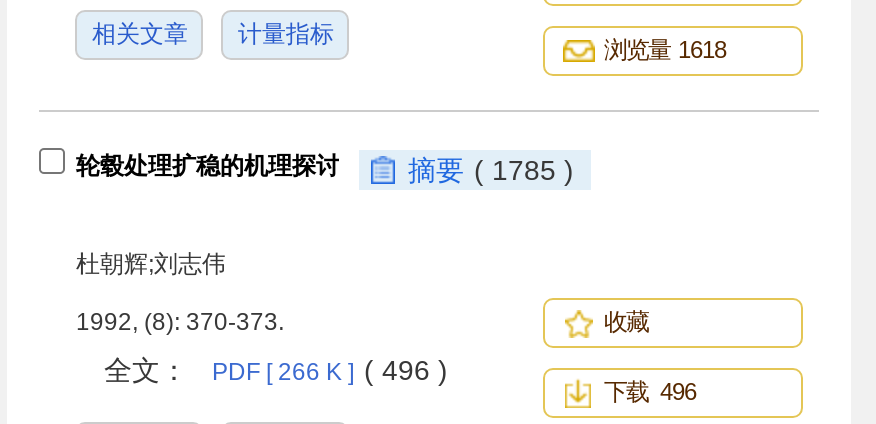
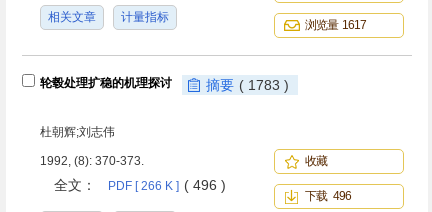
[604,36,726,64] 浏览量 1618 -> [304,18,365,32] 浏览量 1617
[408,154,574,186] 摘要 ( 1785 ) -> [206,77,289,93] 摘要 ( 1783 )

